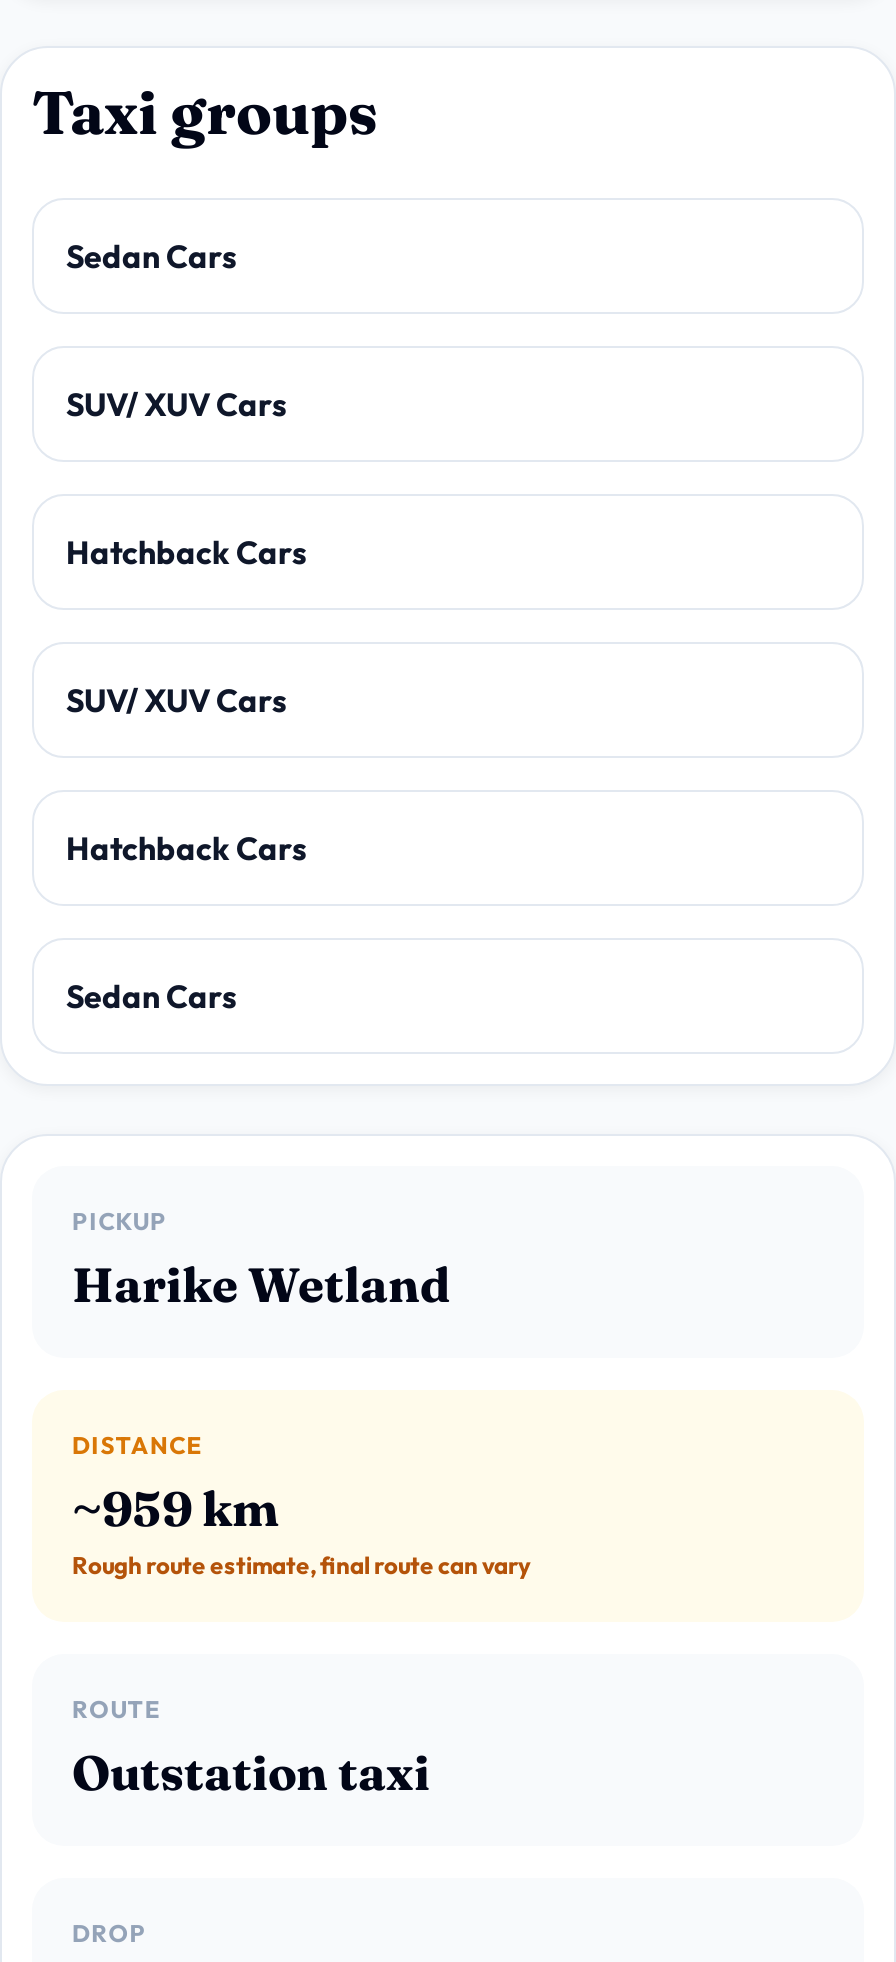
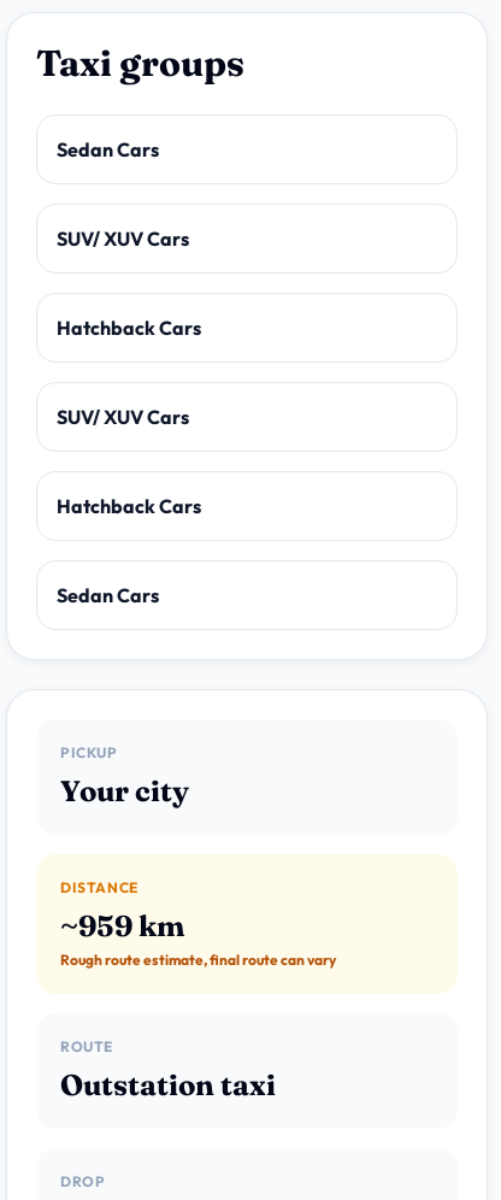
[72,1256,450,1314] Harike Wetland -> [60,773,189,808] Your city

